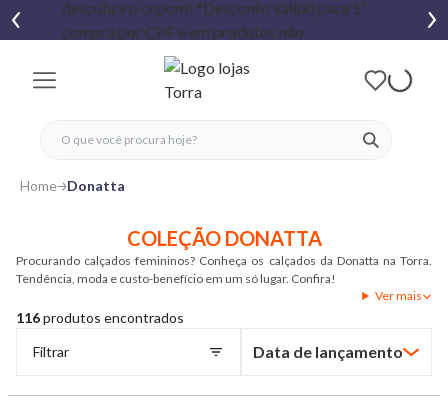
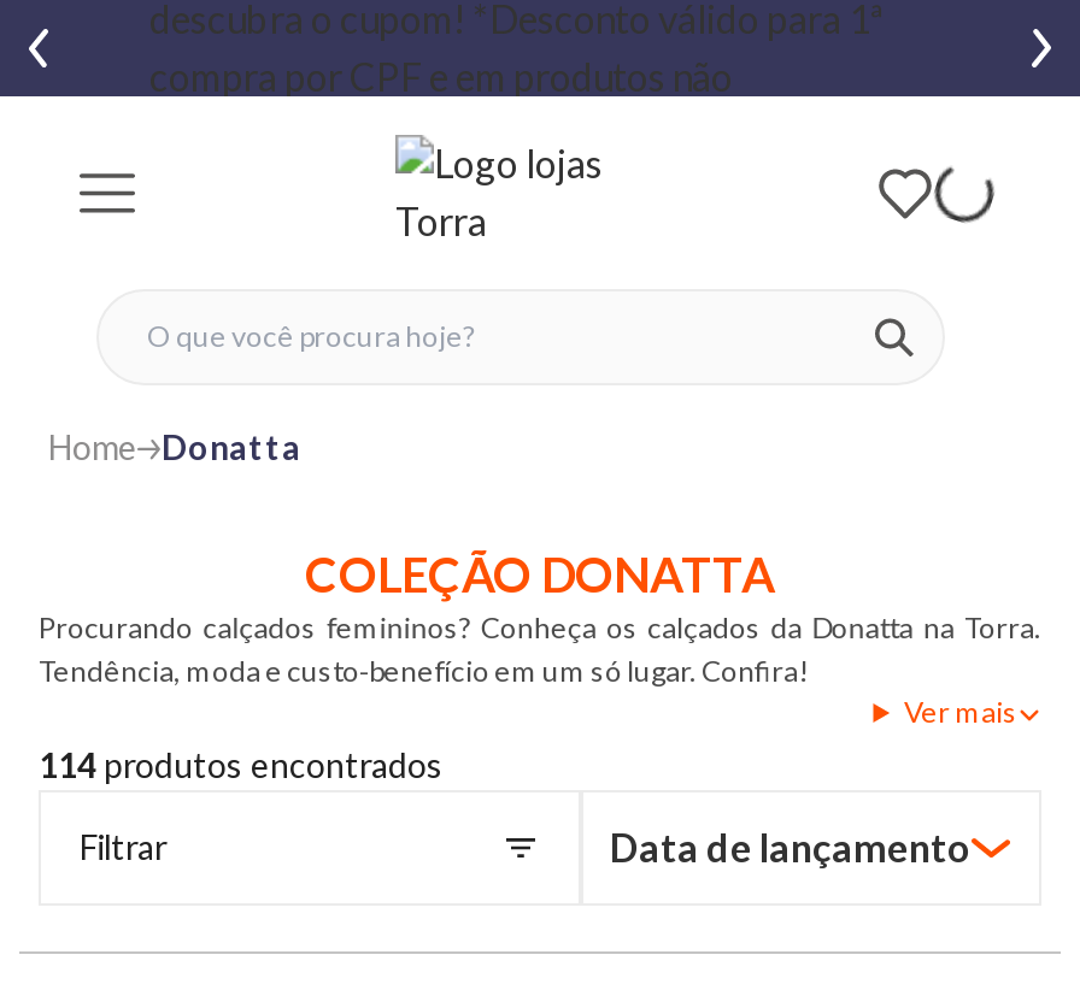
[16,309,184,326] 116 produtos encontrados -> [39,744,444,785] 114 produtos encontrados

